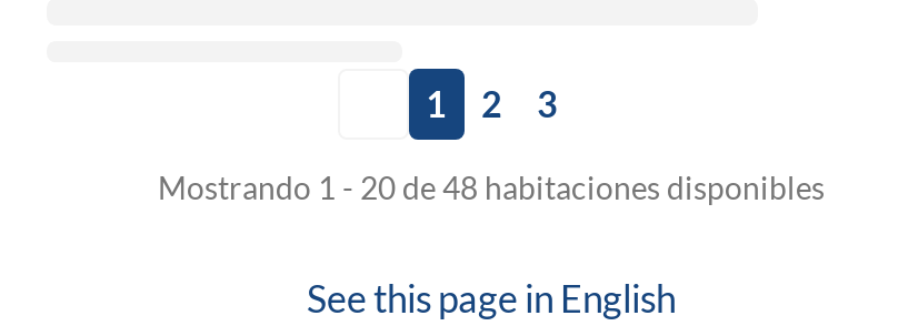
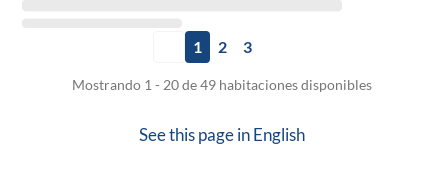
[158,169,825,206] Mostrando 1 - 20 de 48 habitaciones disponibles -> [72,76,372,93] Mostrando 1 - 20 de 49 habitaciones disponibles

